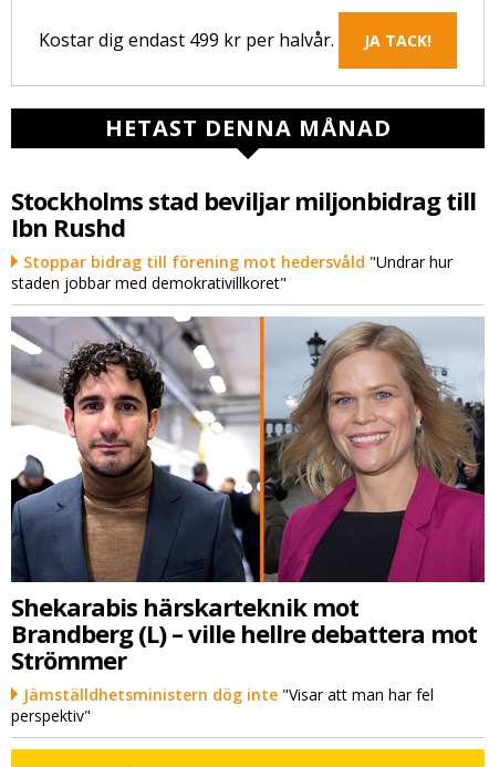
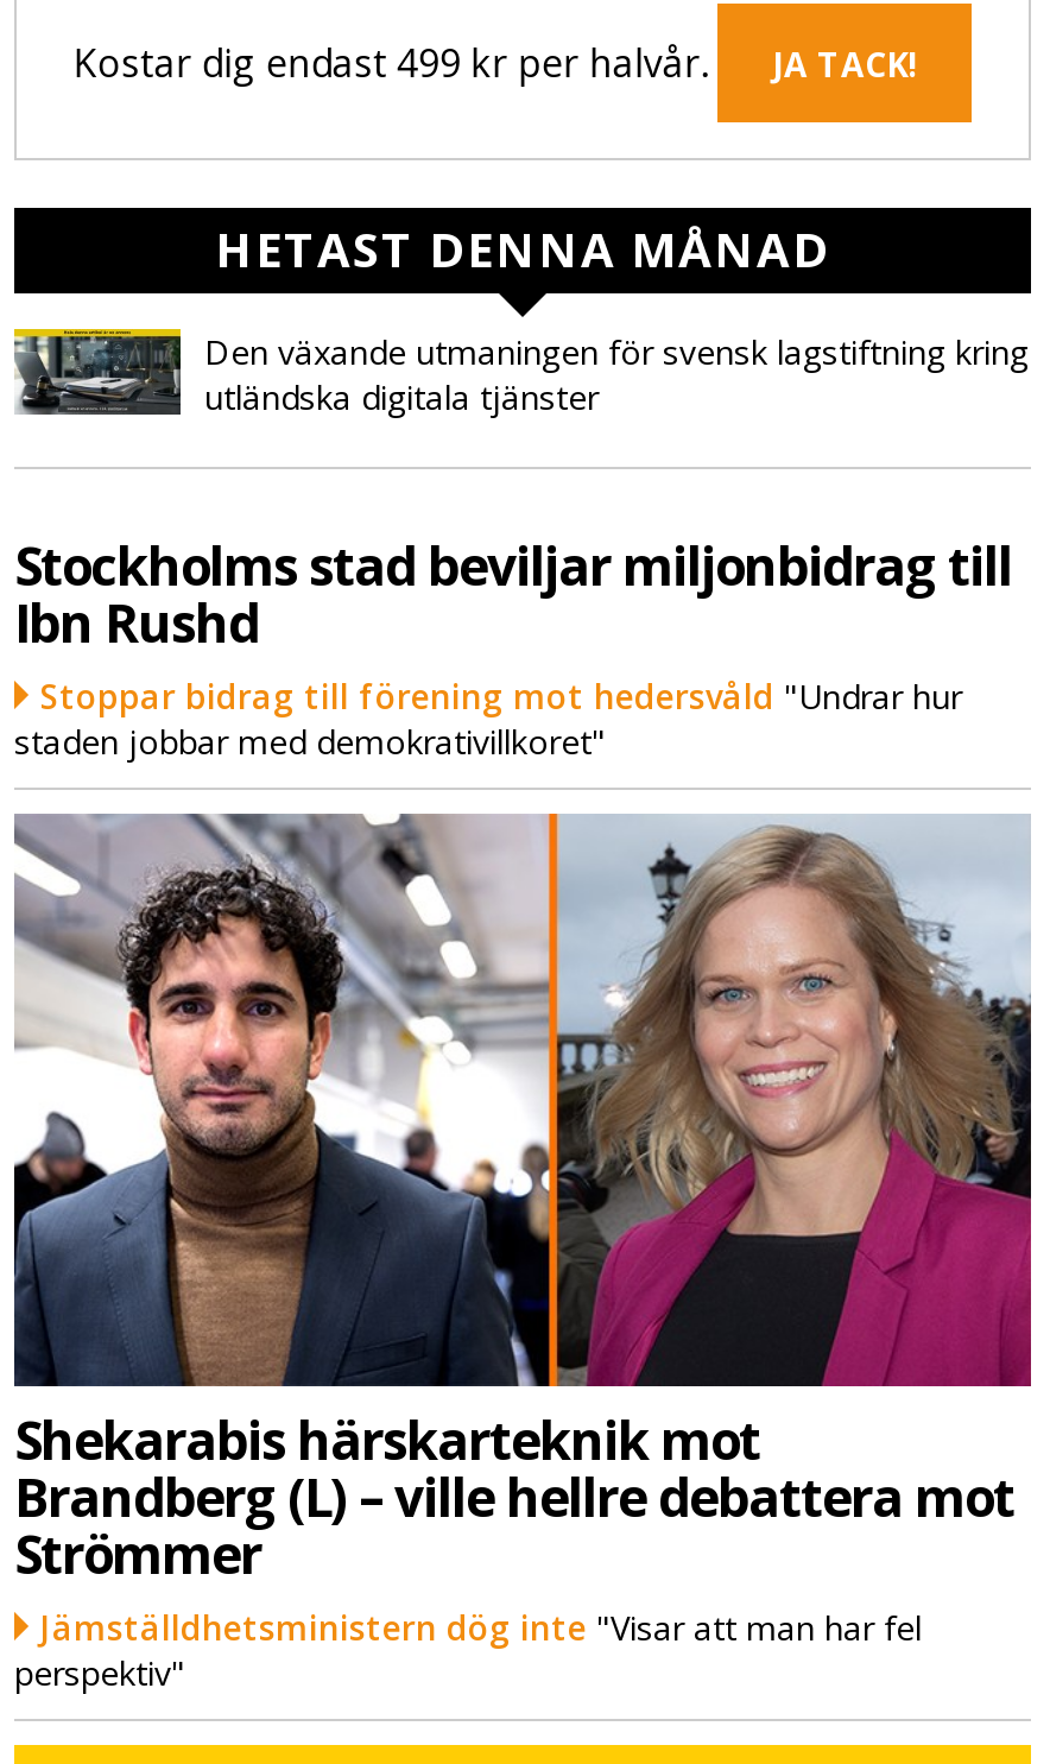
none -> [12,327,1029,421] [image] | Den växande utmaningen för svensk lagstiftning kring | utländska digitala tjänster

